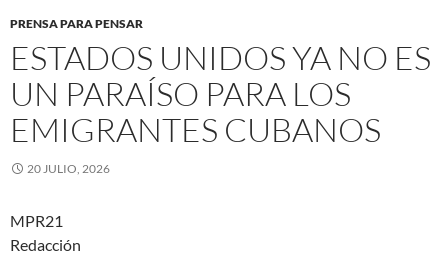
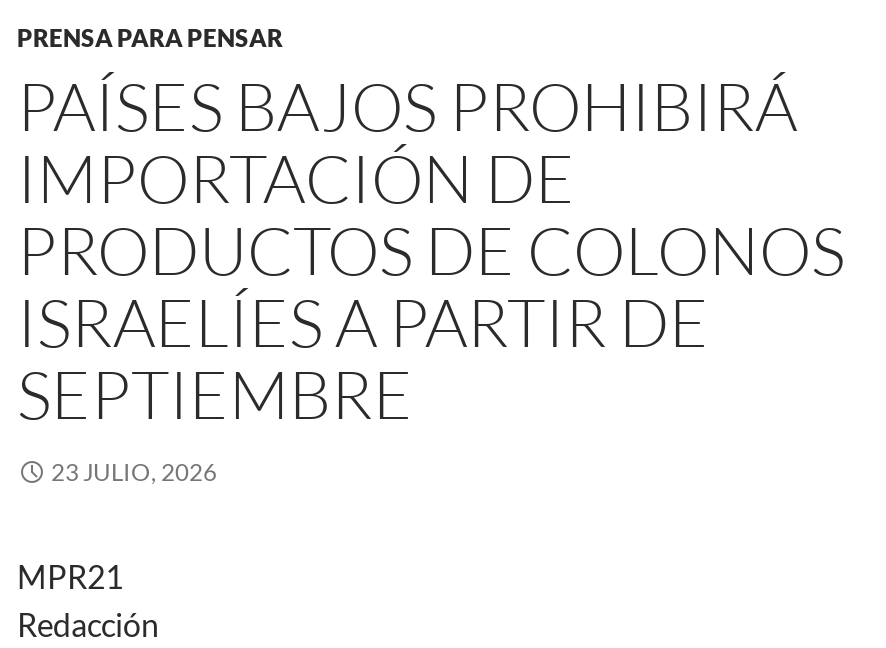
[10,37,431,176] ESTADOS UNIDOS YA NO ES | UN PARAÍSO PARA LOS | EMIGRANTES CUBANOS | 20 JULIO, 2026 -> [17,64,845,486] PAÍSES BAJOS PROHIBIRÁ | IMPORTACIÓN DE | PRODUCTOS DE COLONOS | ISRAELÍES A PARTIR DE | SEPTIEMBRE | 23 JULIO, 2026

